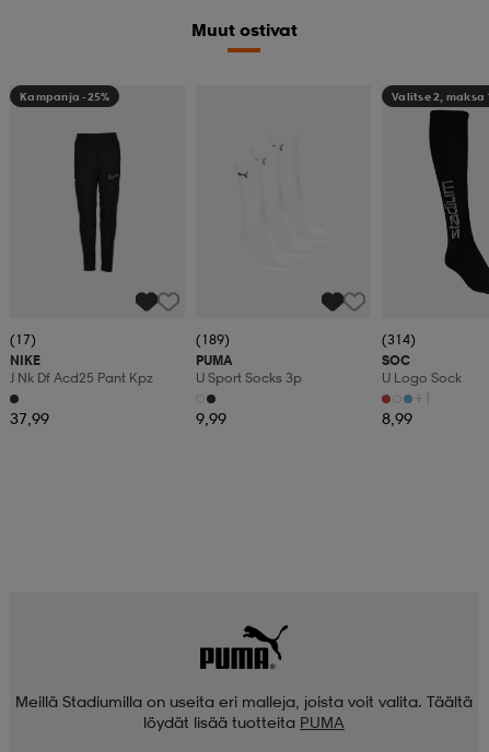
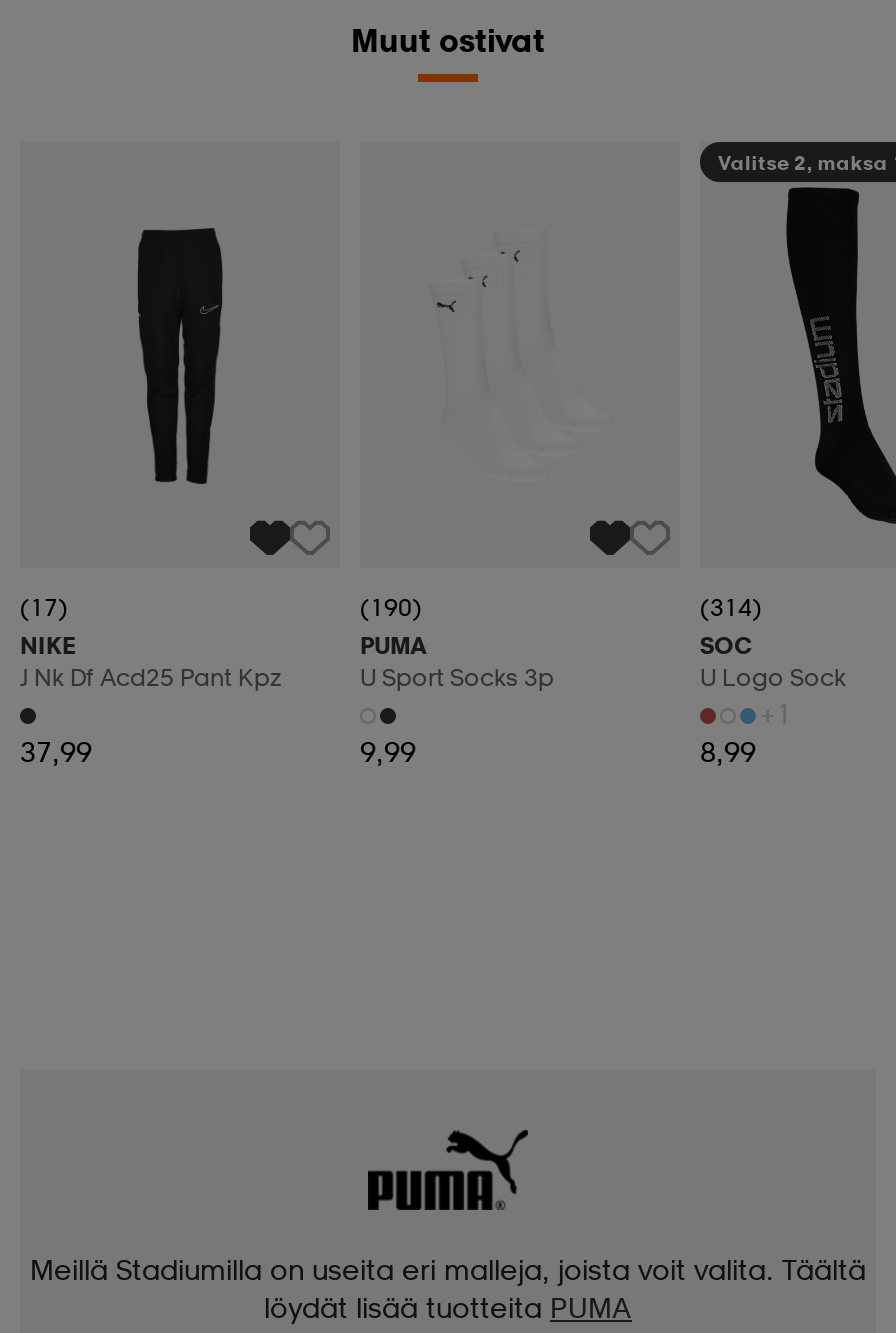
[20,90,110,103] Kampanja -25% -> none
[196,331,230,348] (189) -> [360,592,422,622] (190)

